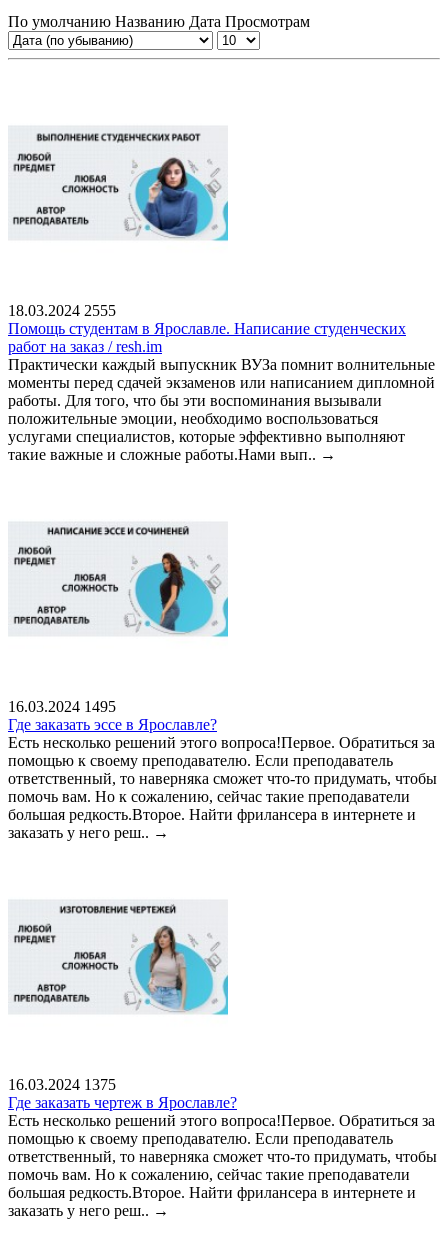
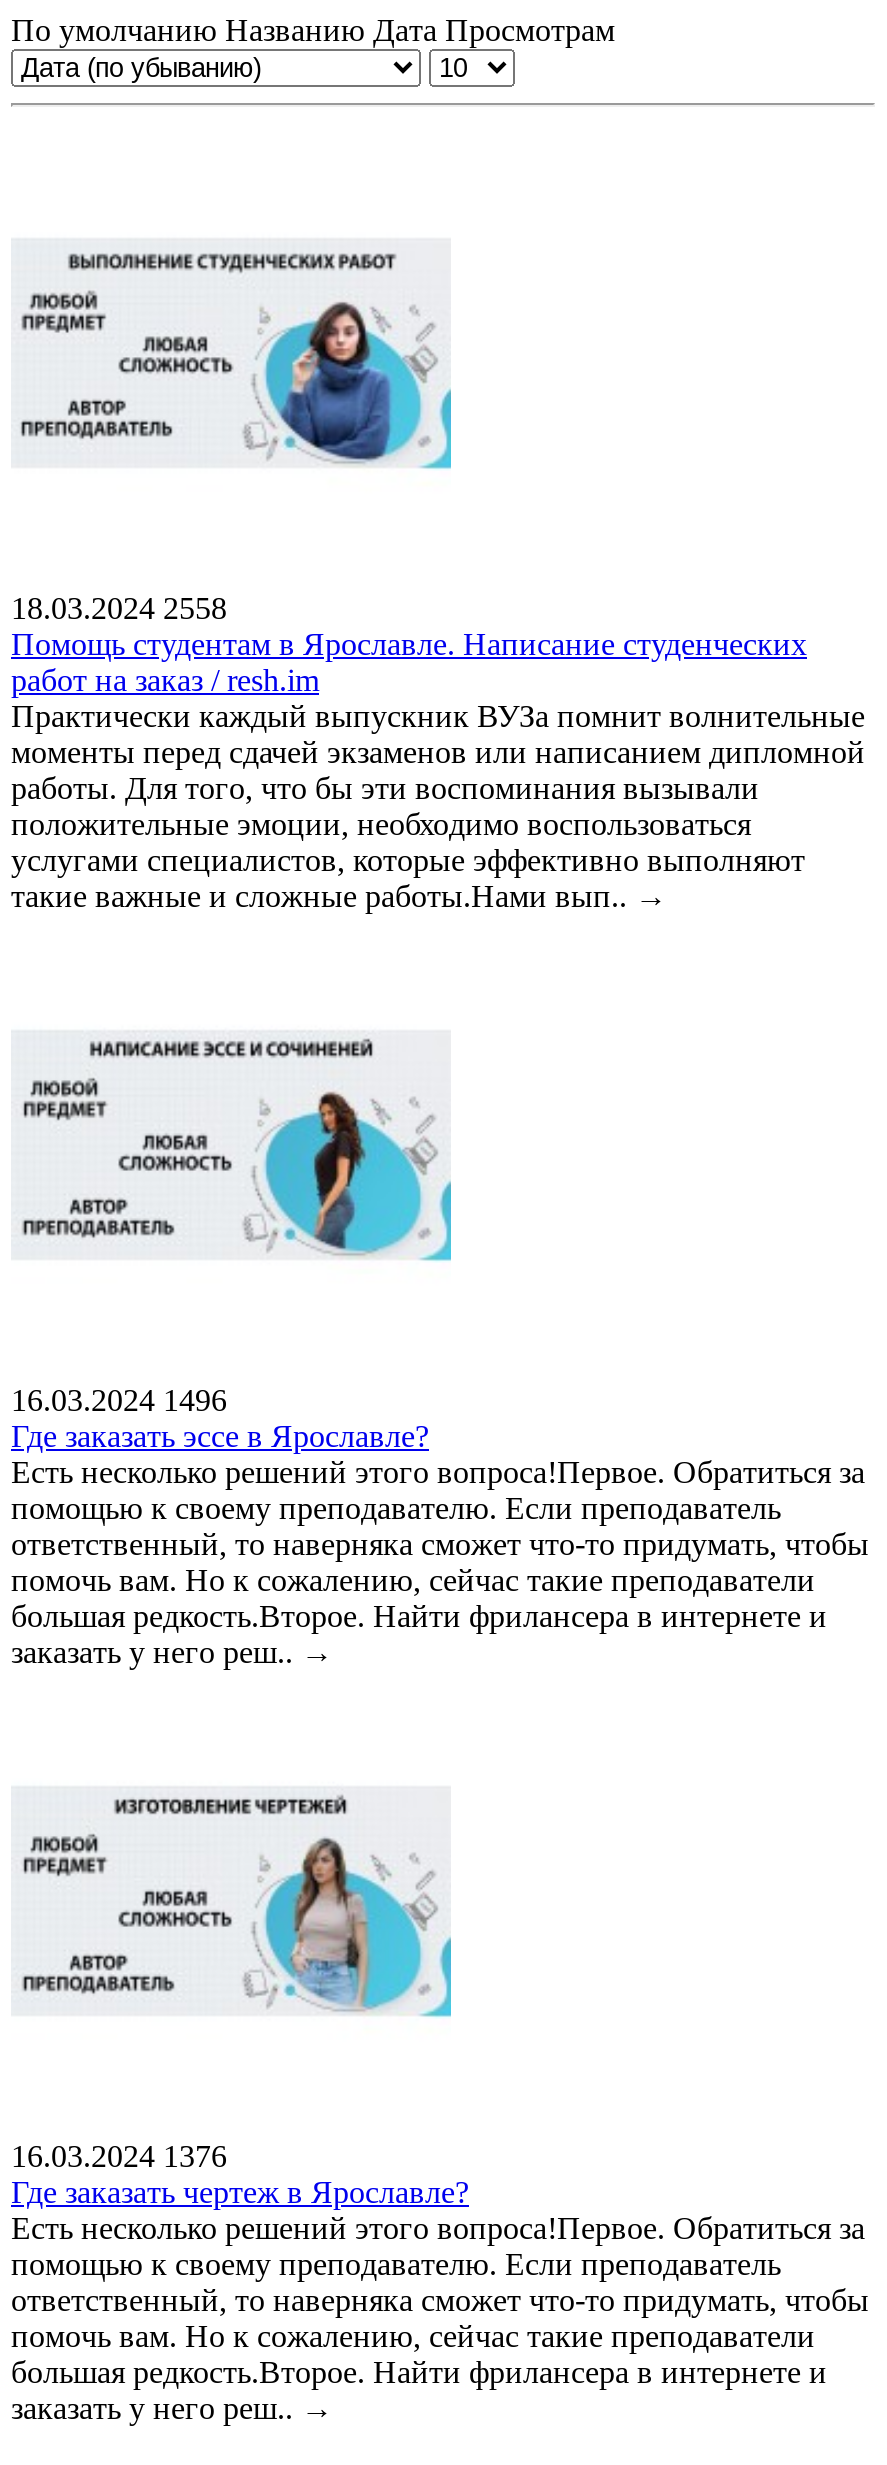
[8,302,116,319] 18.03.2024 2555 -> [11,591,227,625] 18.03.2024 2558
[8,698,116,715] 16.03.2024 1495 -> [11,1383,227,1417] 16.03.2024 1496
[8,1076,116,1093] 16.03.2024 1375 -> [11,2139,227,2173] 16.03.2024 1376

